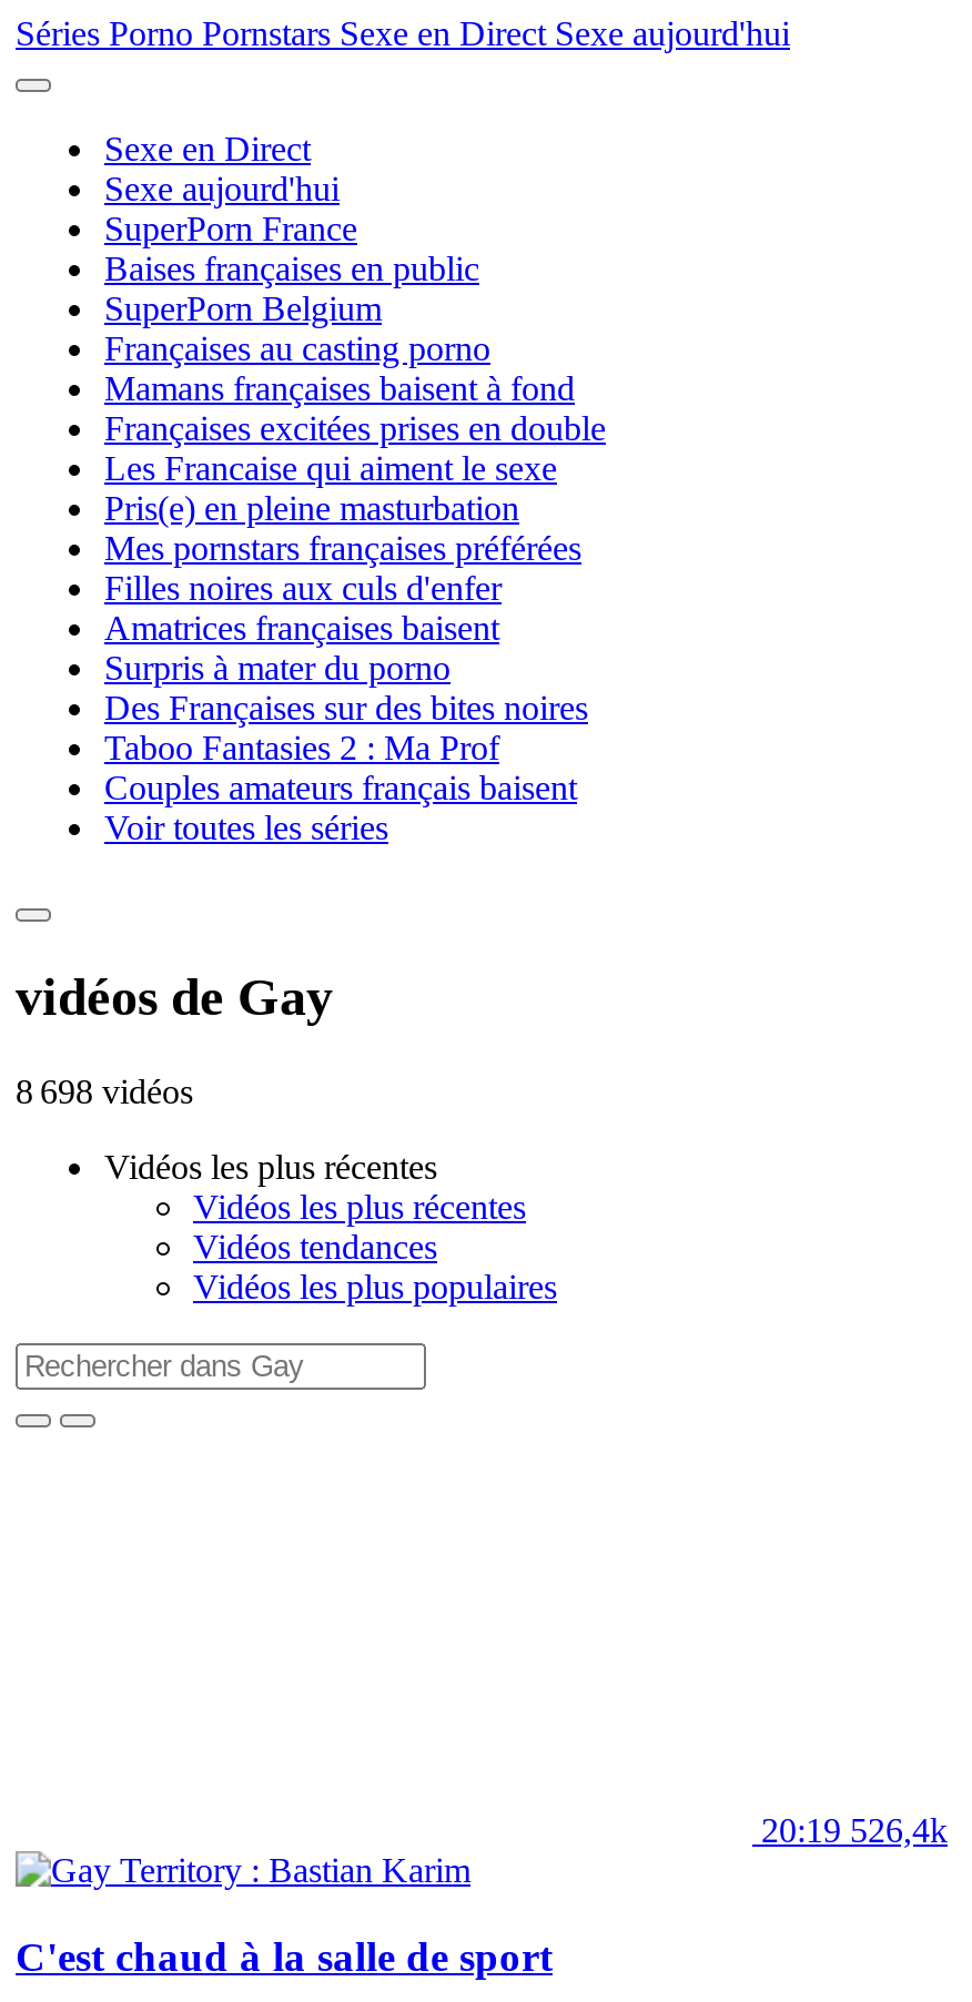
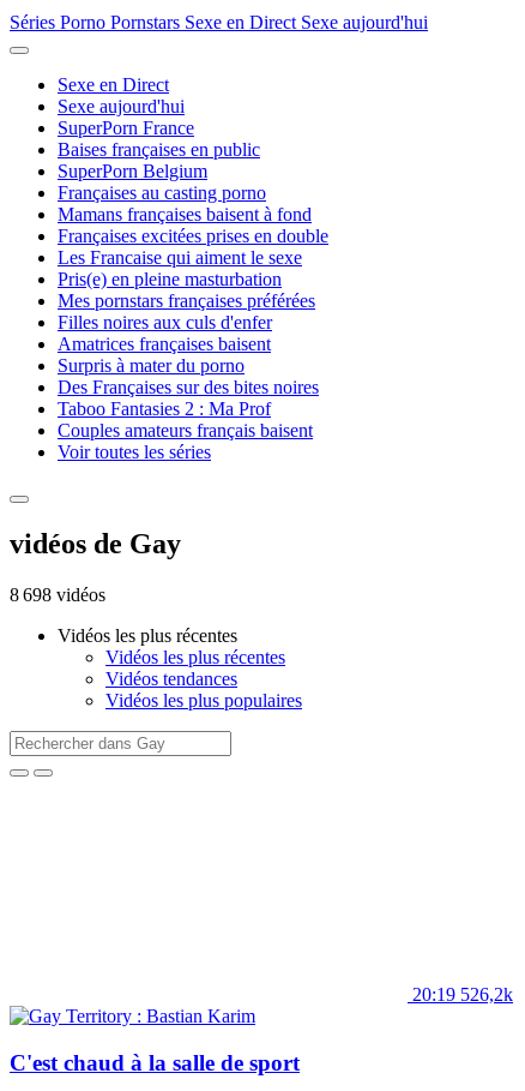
[761,1811,948,1848] 20:19 526,4k -> [412,984,513,1004] 20:19 526,2k

